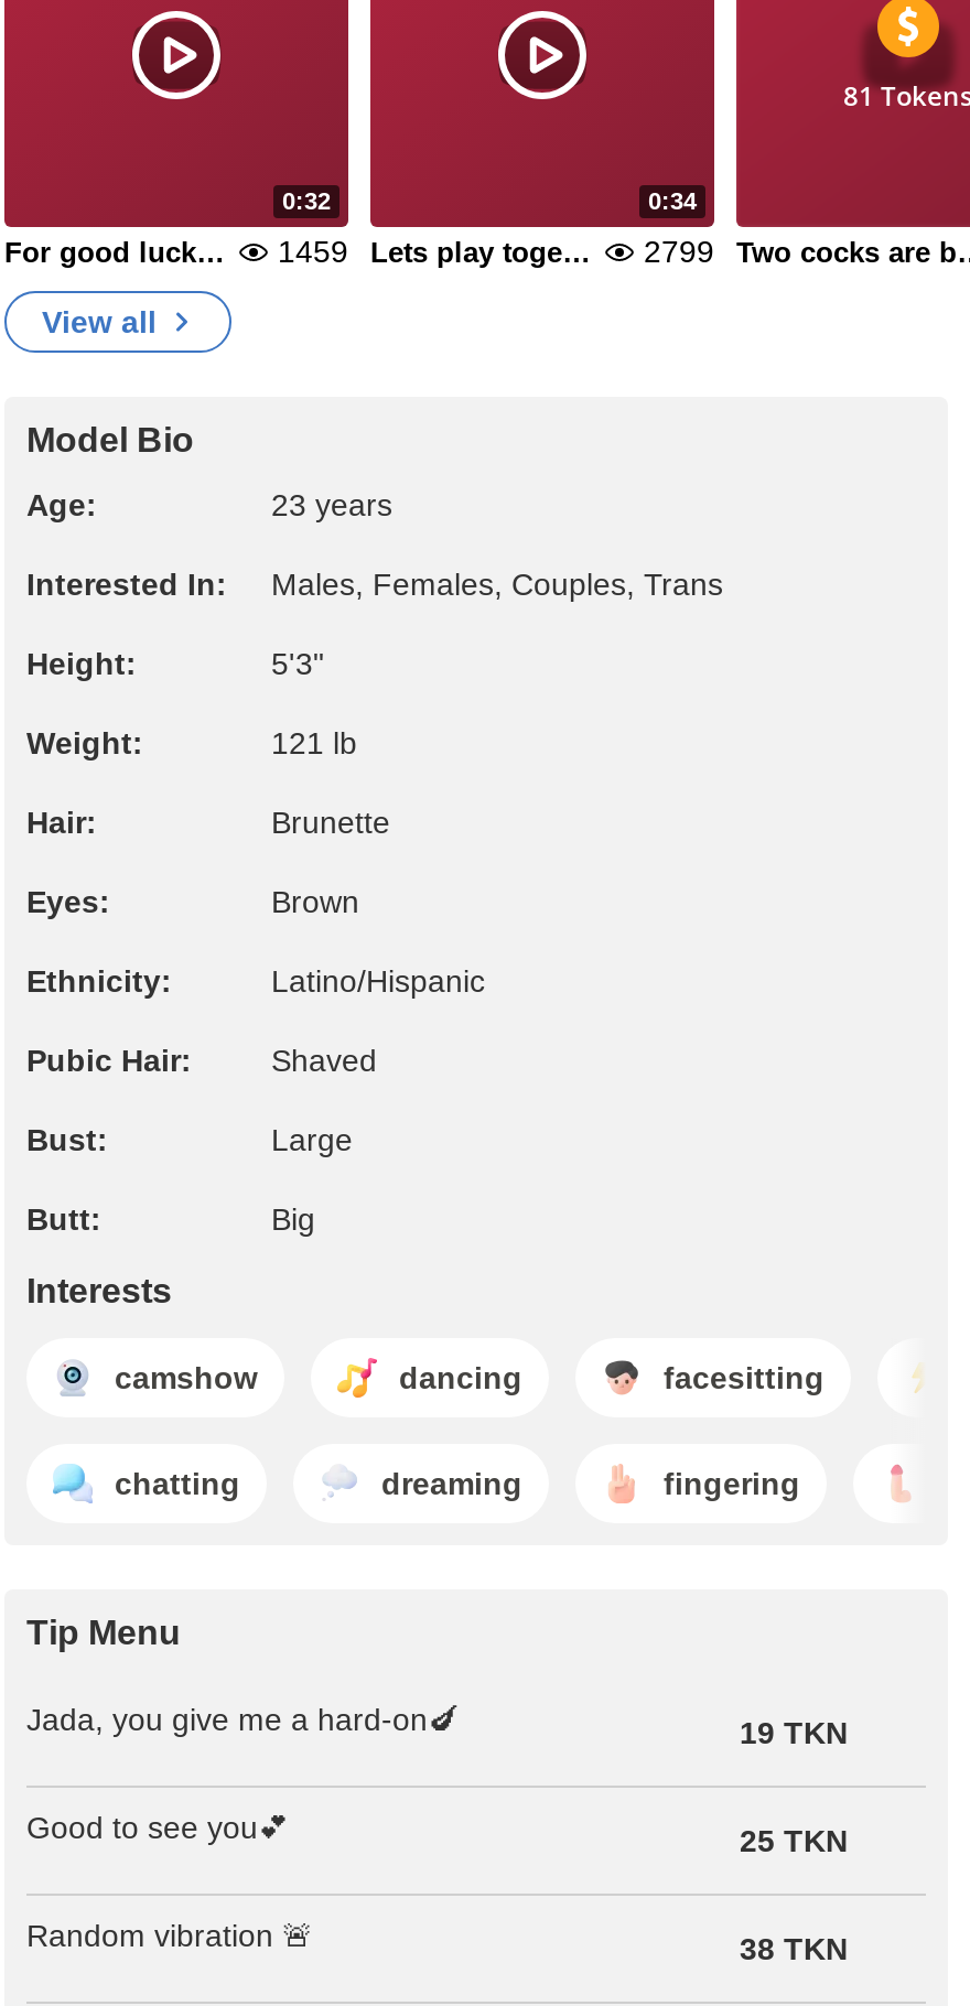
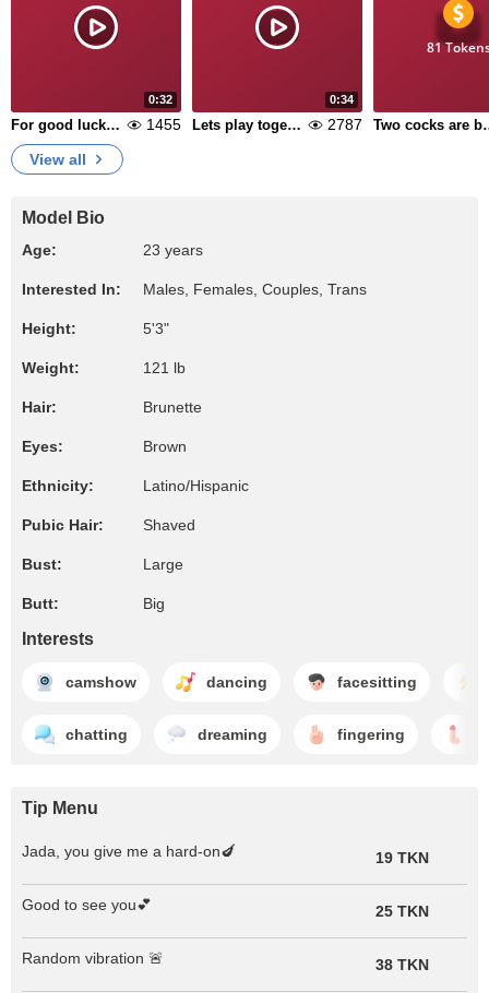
[278,234,348,269] 1459 -> [146,116,181,133] 1455
[644,234,714,269] 2799 -> [327,116,362,133] 2787

